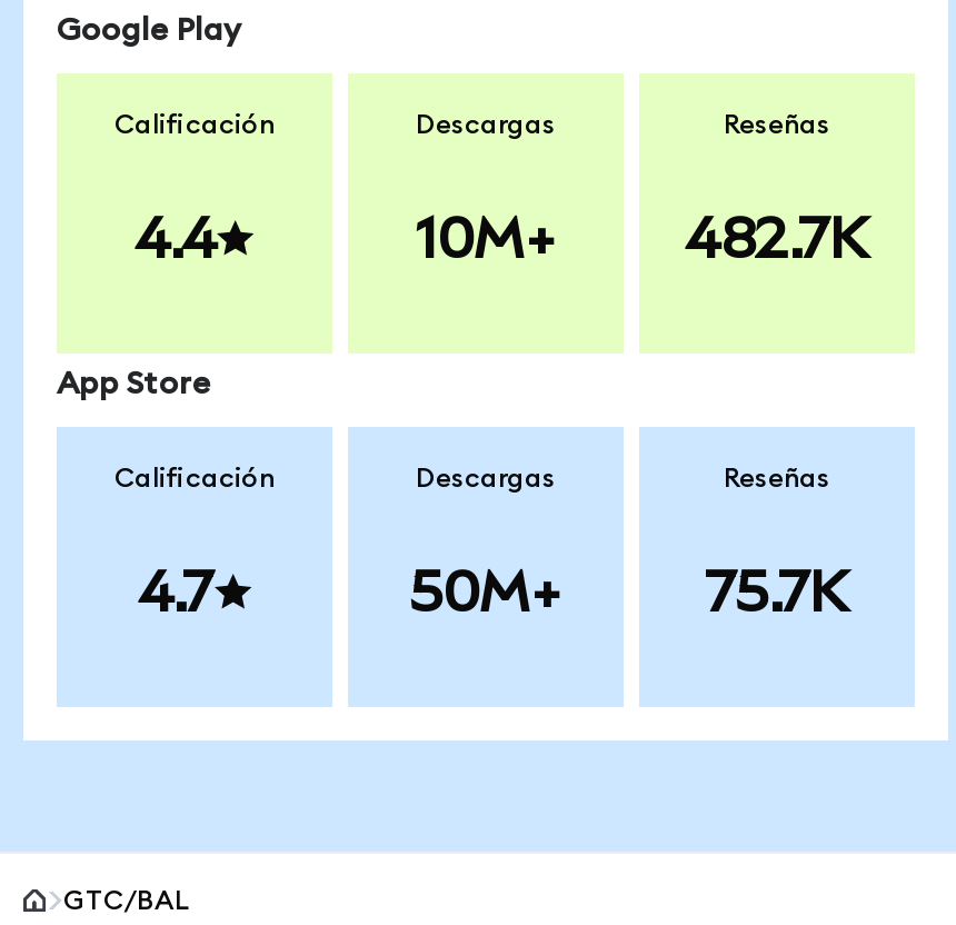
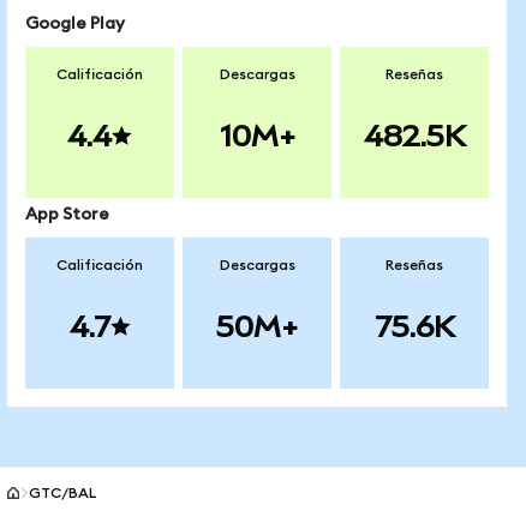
[685,207,869,269] 482.7K -> [363,119,465,152] 482.5K
[705,560,849,623] 75.7K -> [374,309,455,343] 75.6K

